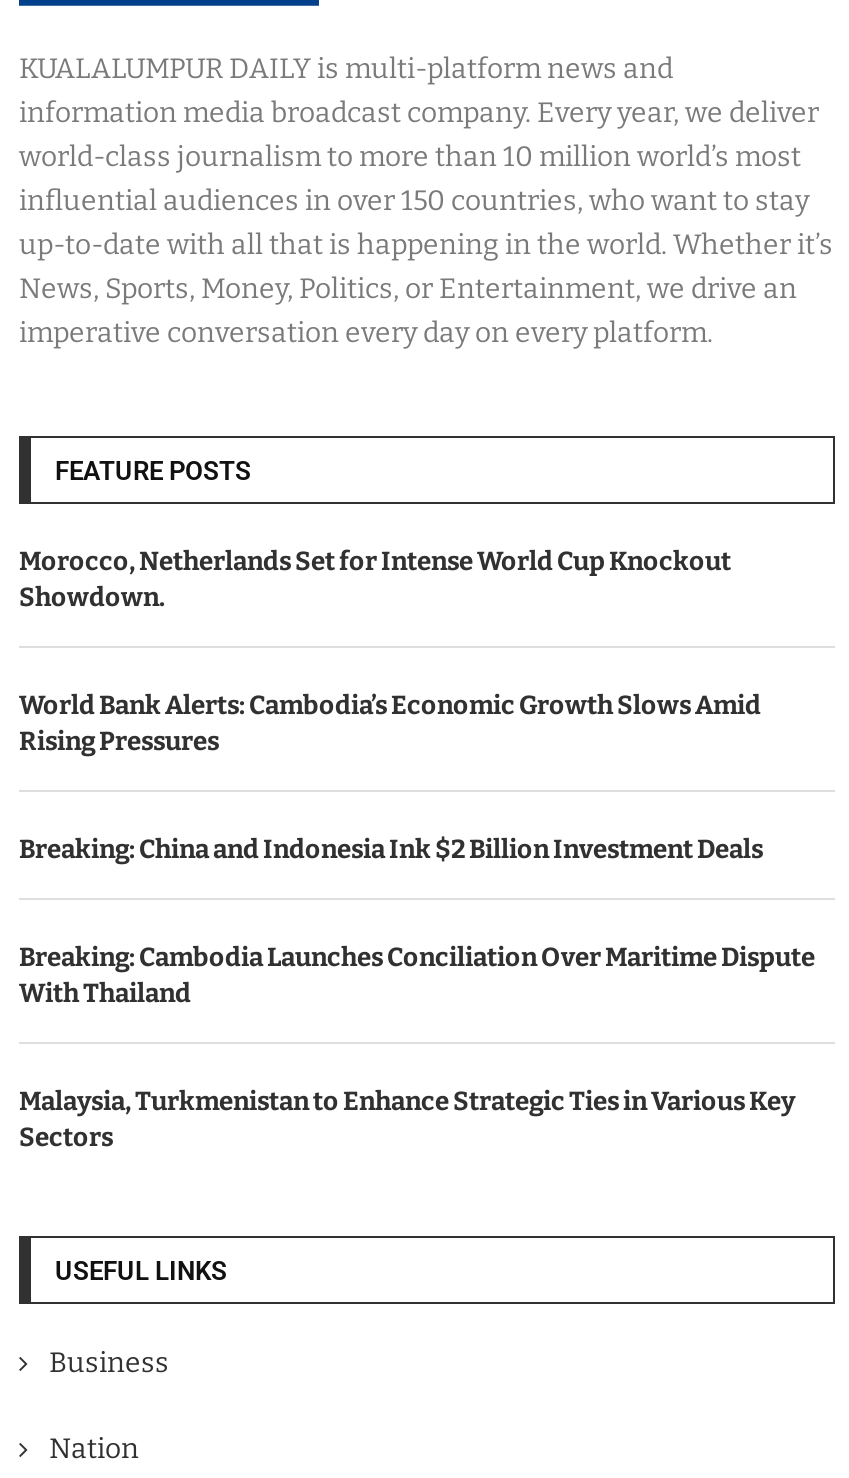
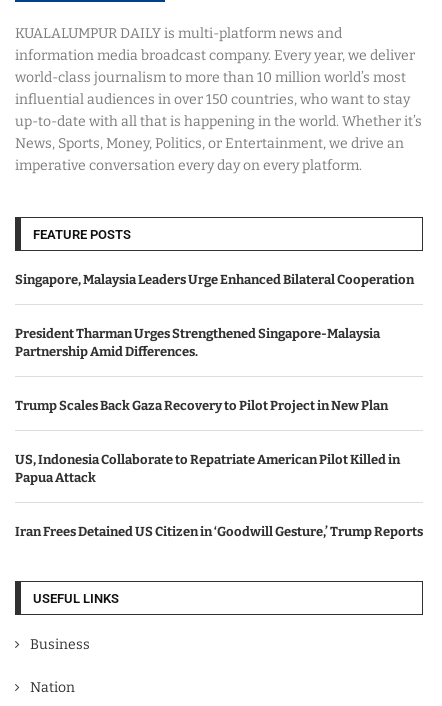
[19,547,731,613] Morocco, Netherlands Set for Intense World Cup Knockout | Showdown. -> [15,272,414,287] Singapore, Malaysia Leaders Urge Enhanced Bilateral Cooperation
[19,691,761,757] World Bank Alerts: Cambodia’s Economic Growth Slows Amid | Rising Pressures -> [15,326,380,359] President Tharman Urges Strengthened Singapore-Malaysia | Partnership Amid Differences.
[19,835,763,865] Breaking: China and Indonesia Ink $2 Billion Investment Deals -> [15,398,388,413] Trump Scales Back Gaza Recovery to Pilot Project in New Plan
[19,943,815,1009] Breaking: Cambodia Launches Conciliation Over Maritime Dispute | With Thailand -> [15,452,400,485] US, Indonesia Collaborate to Repatriate American Pilot Killed in | Papua Attack
[19,1087,795,1153] Malaysia, Turkmenistan to Enhance Strategic Ties in Various Key | Sectors -> [15,524,423,539] Iran Frees Detained US Citizen in ‘Goodwill Gesture,’ Trump Reports

